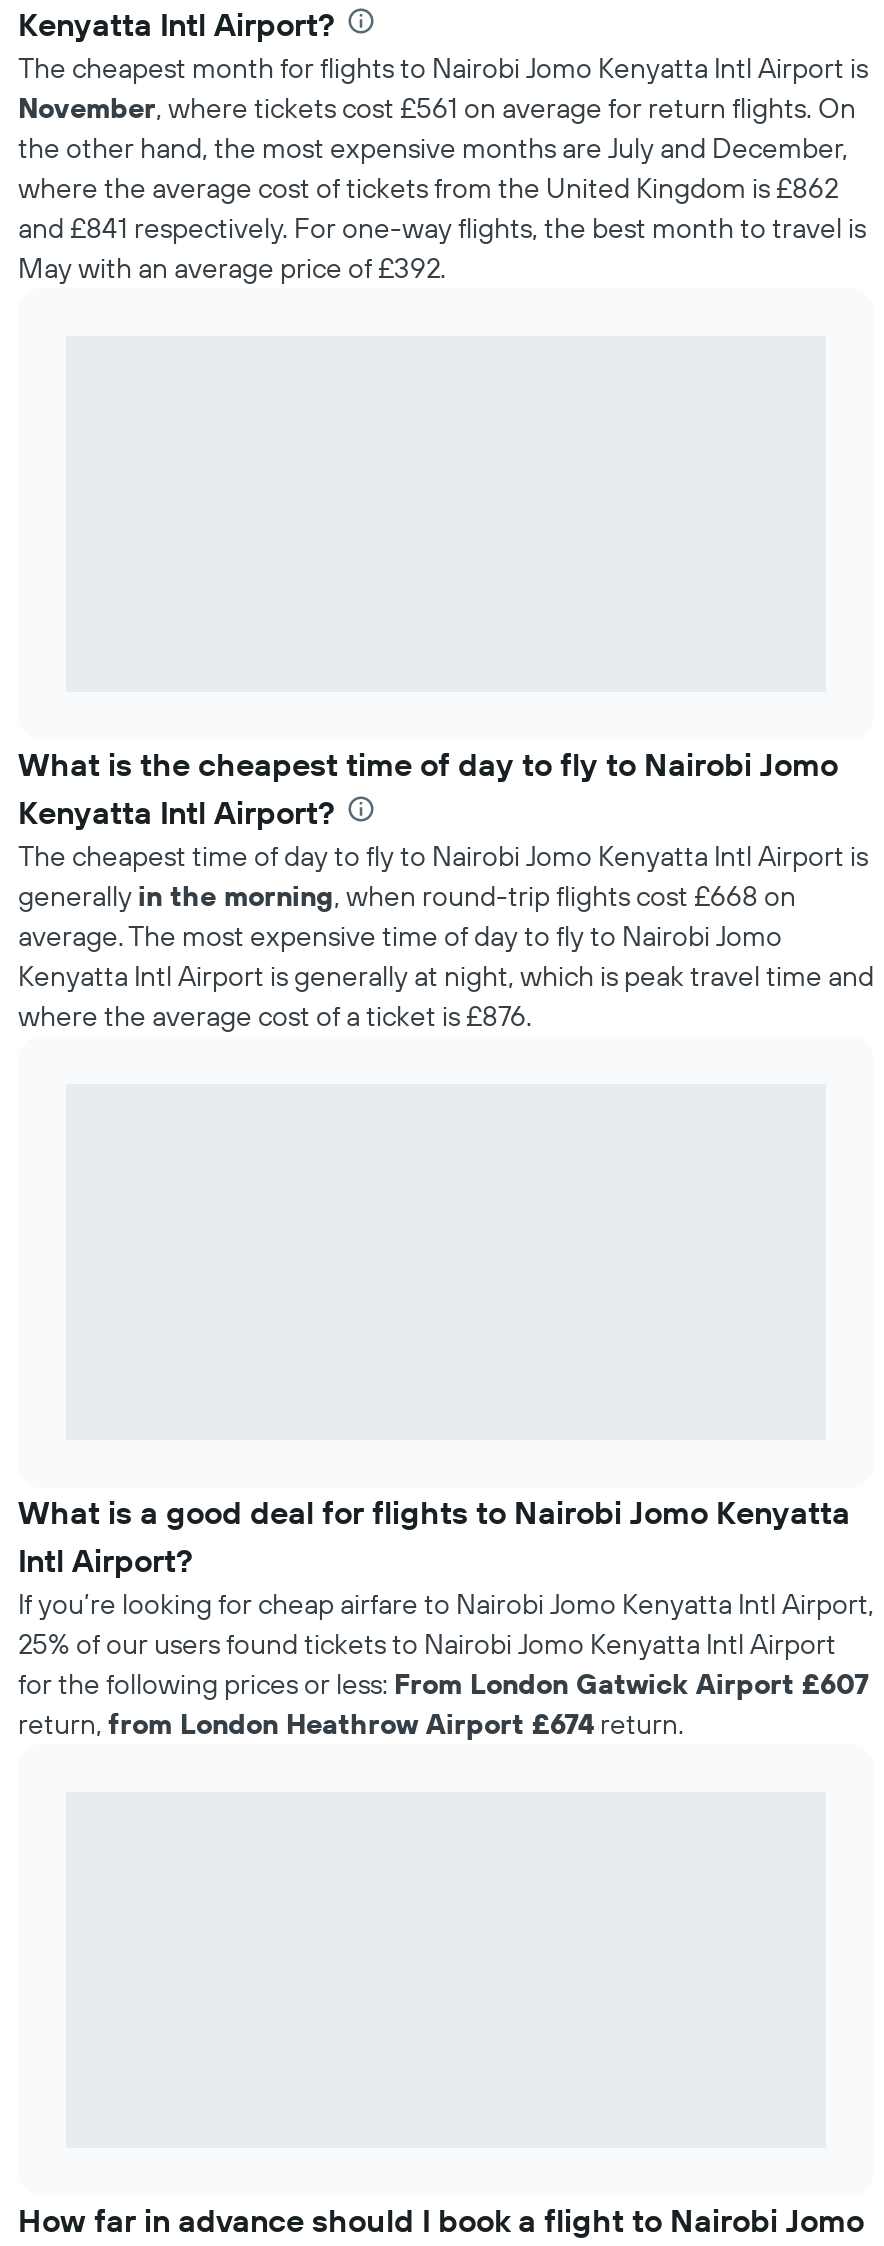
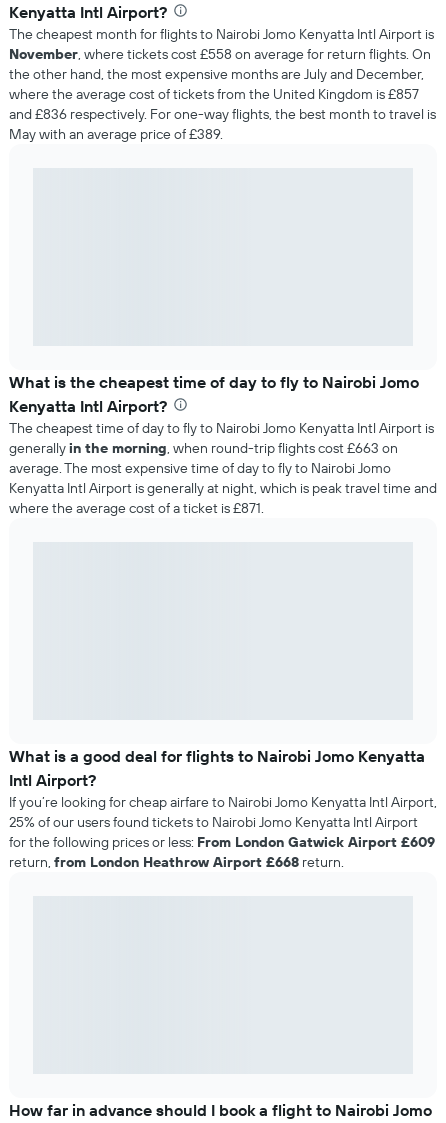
[18,90,856,126] November, where tickets cost £561 on average for return flights. On -> [9,45,431,63] November, where tickets cost £558 on average for return flights. On
[18,170,838,206] where the average cost of tickets from the United Kingdom is £862 -> [9,85,419,103] where the average cost of tickets from the United Kingdom is £857
[18,210,866,246] and £841 respectively. For one-way flights, the best month to travel is -> [9,105,436,123] and £836 respectively. For one-way flights, the best month to travel is
[18,250,446,286] May with an average price of £392. -> [9,125,223,143] May with an average price of £389.
[18,878,796,914] generally in the morning, when round-trip flights cost £668 on -> [9,439,398,457] generally in the morning, when round-trip flights cost £663 on
[18,998,532,1034] where the average cost of a ticket is £876. -> [9,499,264,517] where the average cost of a ticket is £871.
[18,1666,870,1702] for the following prices or less: From London Gatwick Airport £607 -> [9,833,435,851] for the following prices or less: From London Gatwick Airport £609
[18,1706,684,1742] return, from London Heathrow Airport £674 return. -> [9,853,344,871] return, from London Heathrow Airport £668 return.

